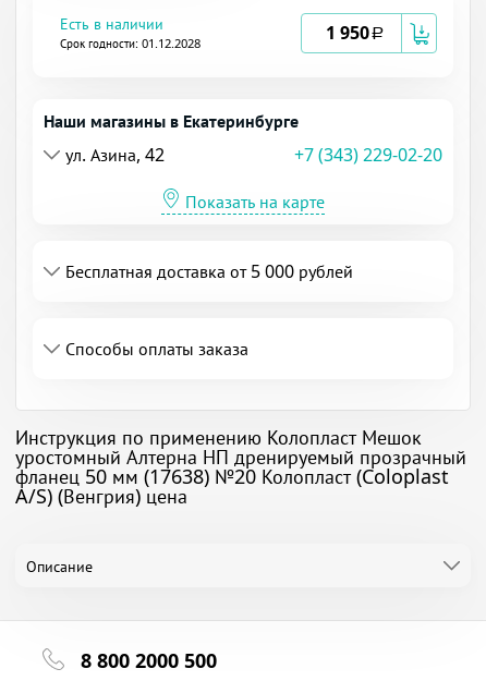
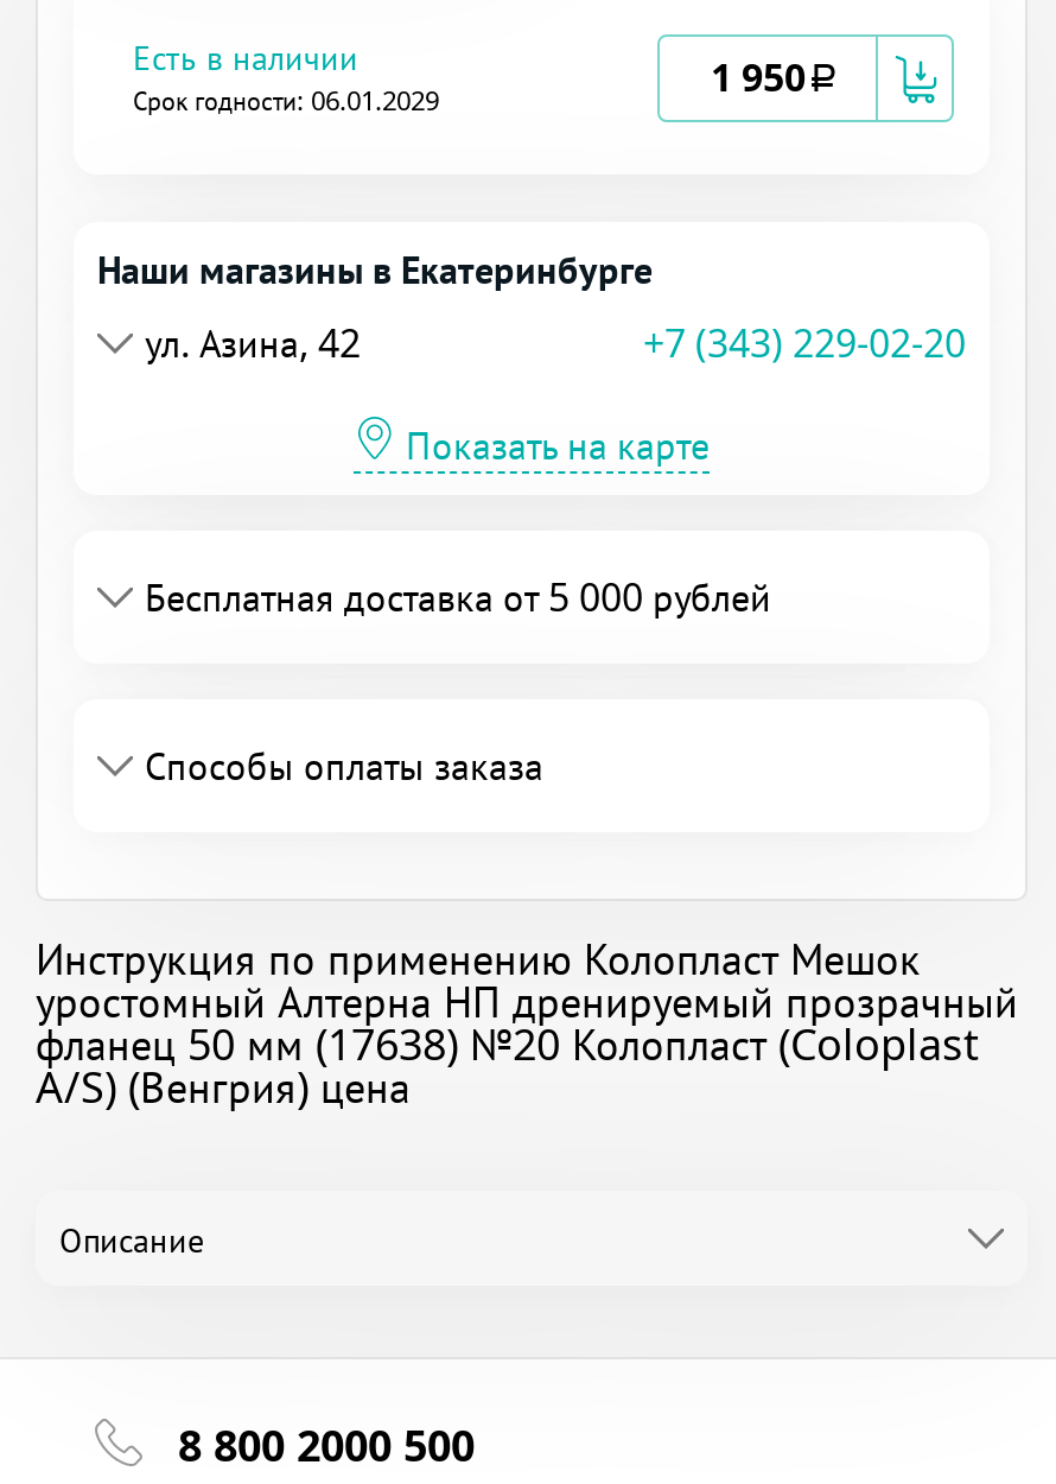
[60,35,201,51] Срок годности: 01.12.2028 -> [133,82,439,118] Срок годности: 06.01.2029

